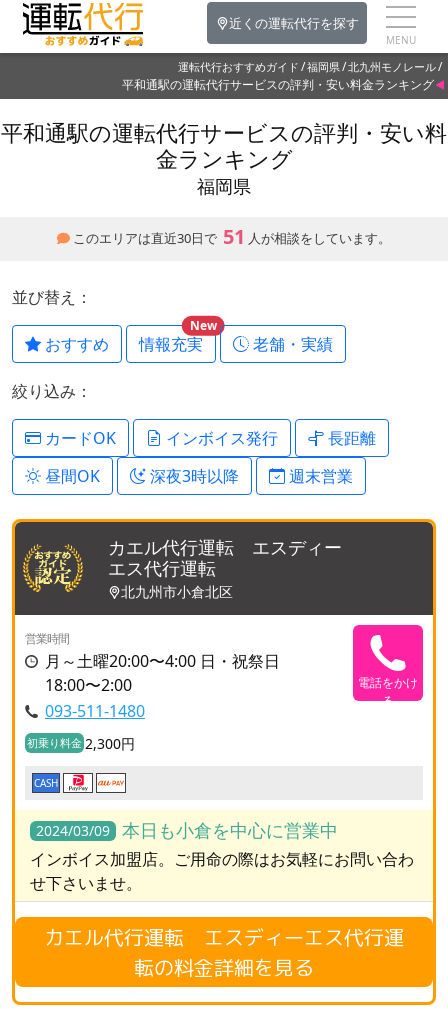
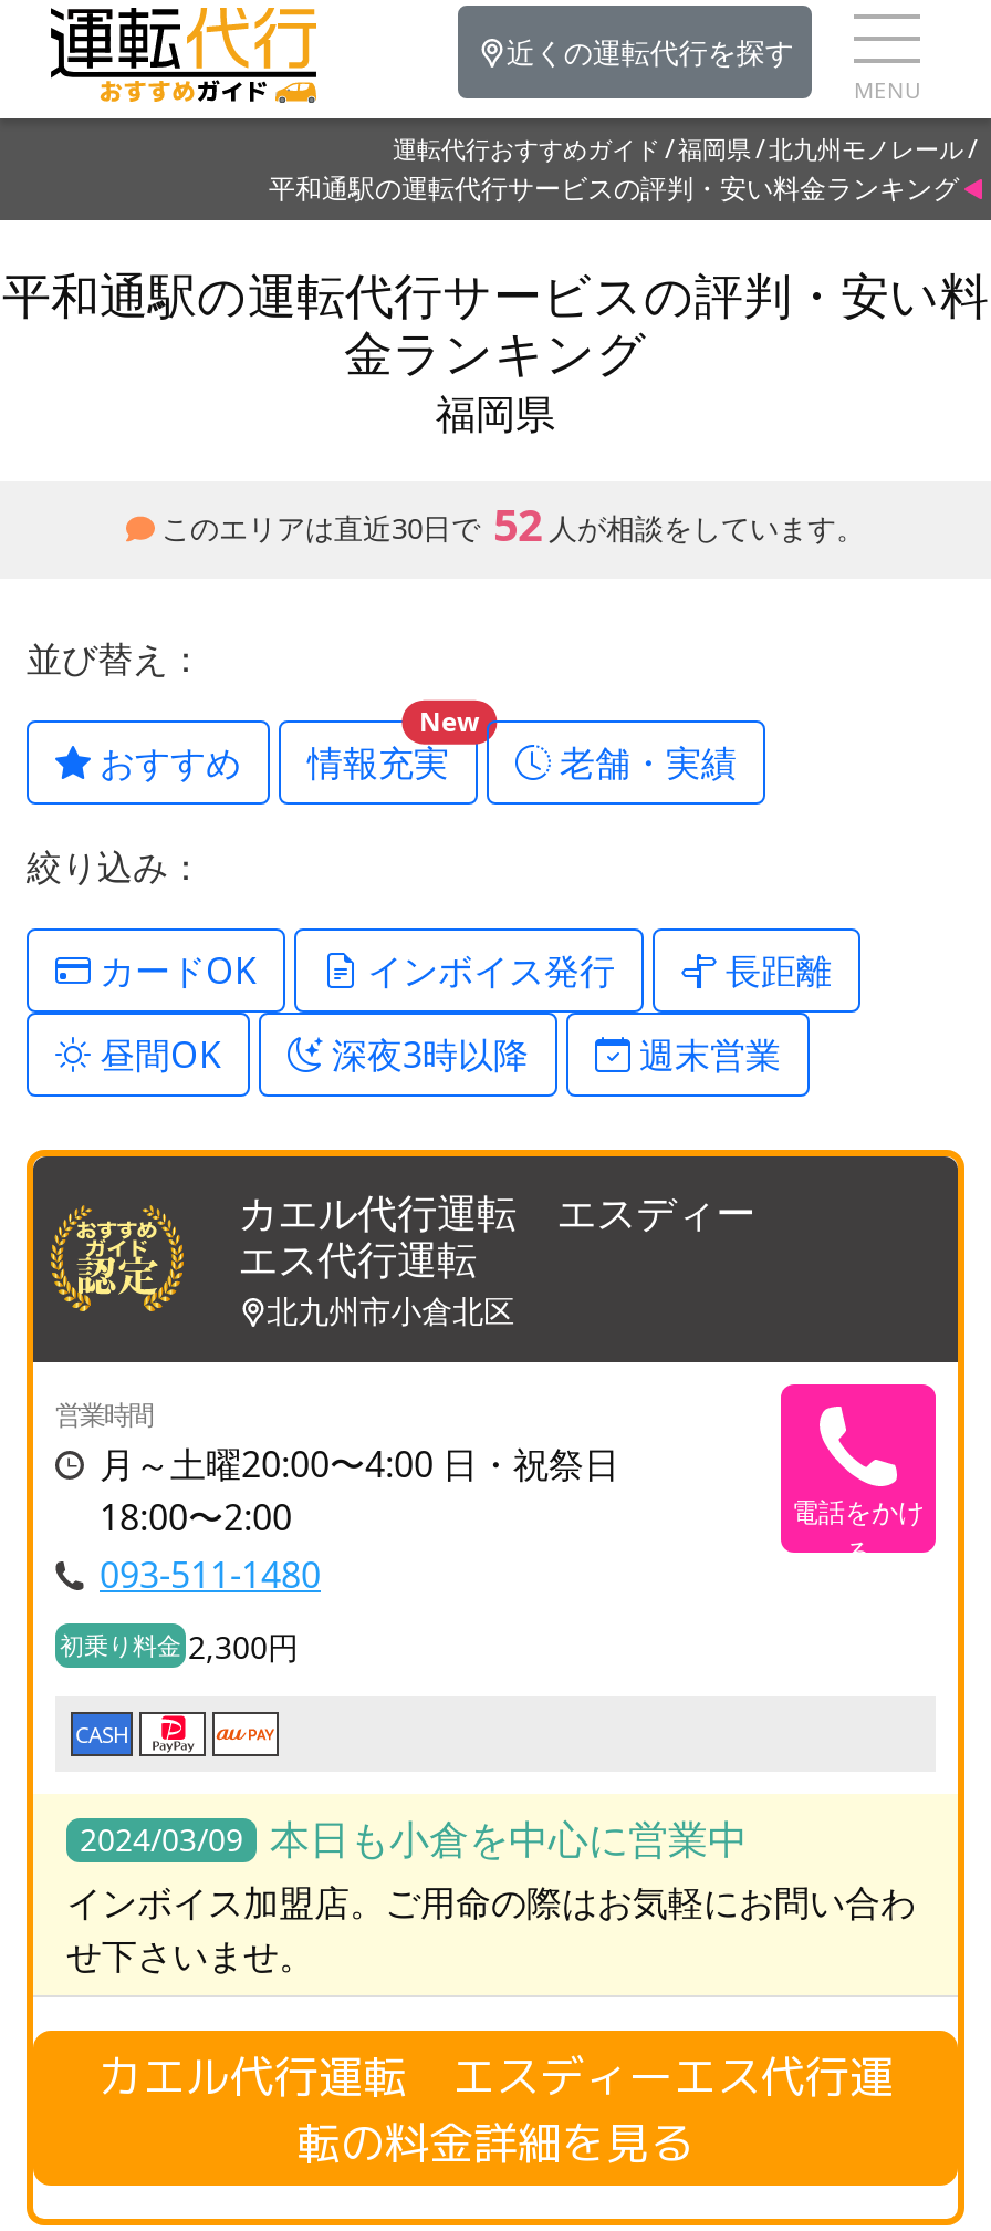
[73,223,391,250] このエリアは直近30日で 51 人が相談をしています。 -> [161,494,865,554] このエリアは直近30日で 52 人が相談をしています。

